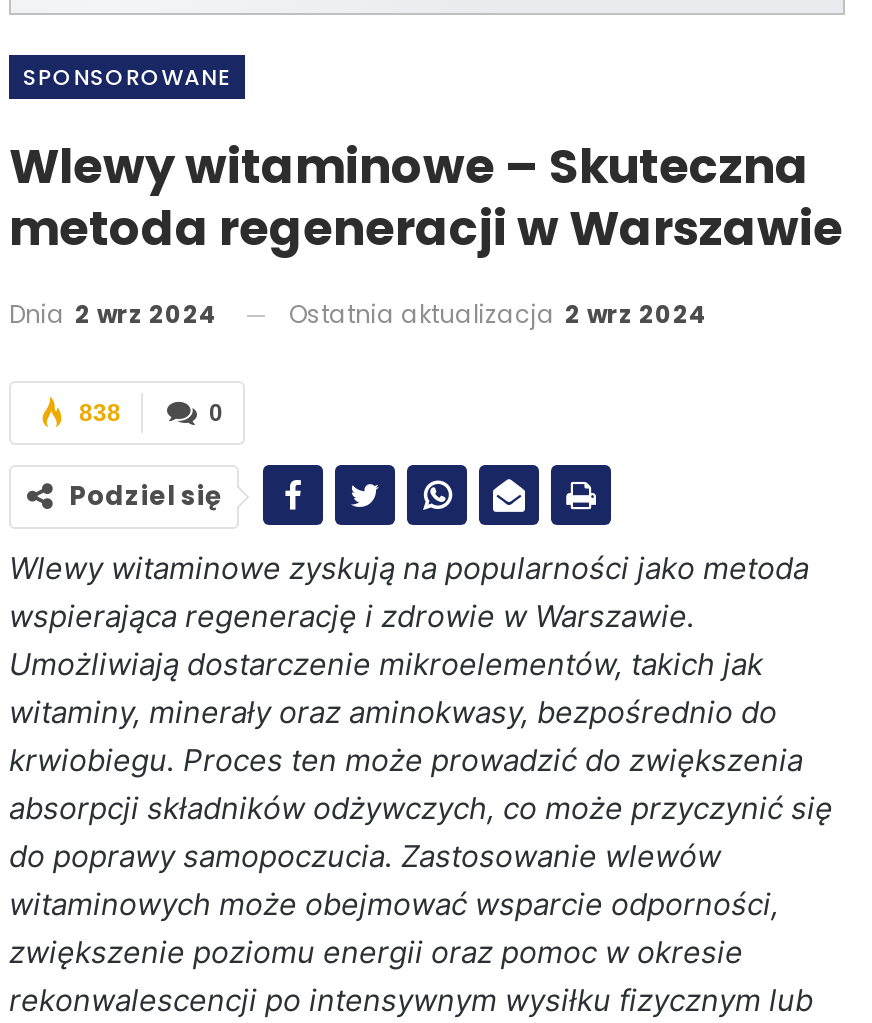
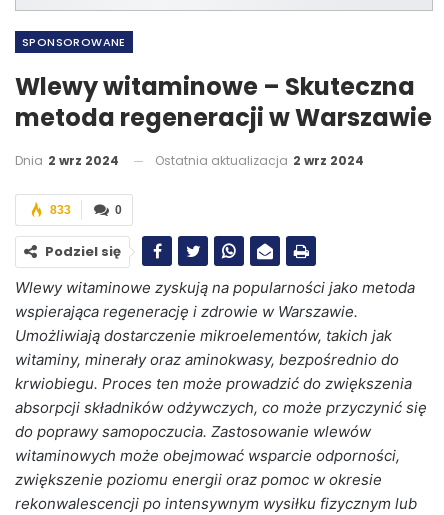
[79,398,121,426] 838 -> [50,203,71,217] 833

